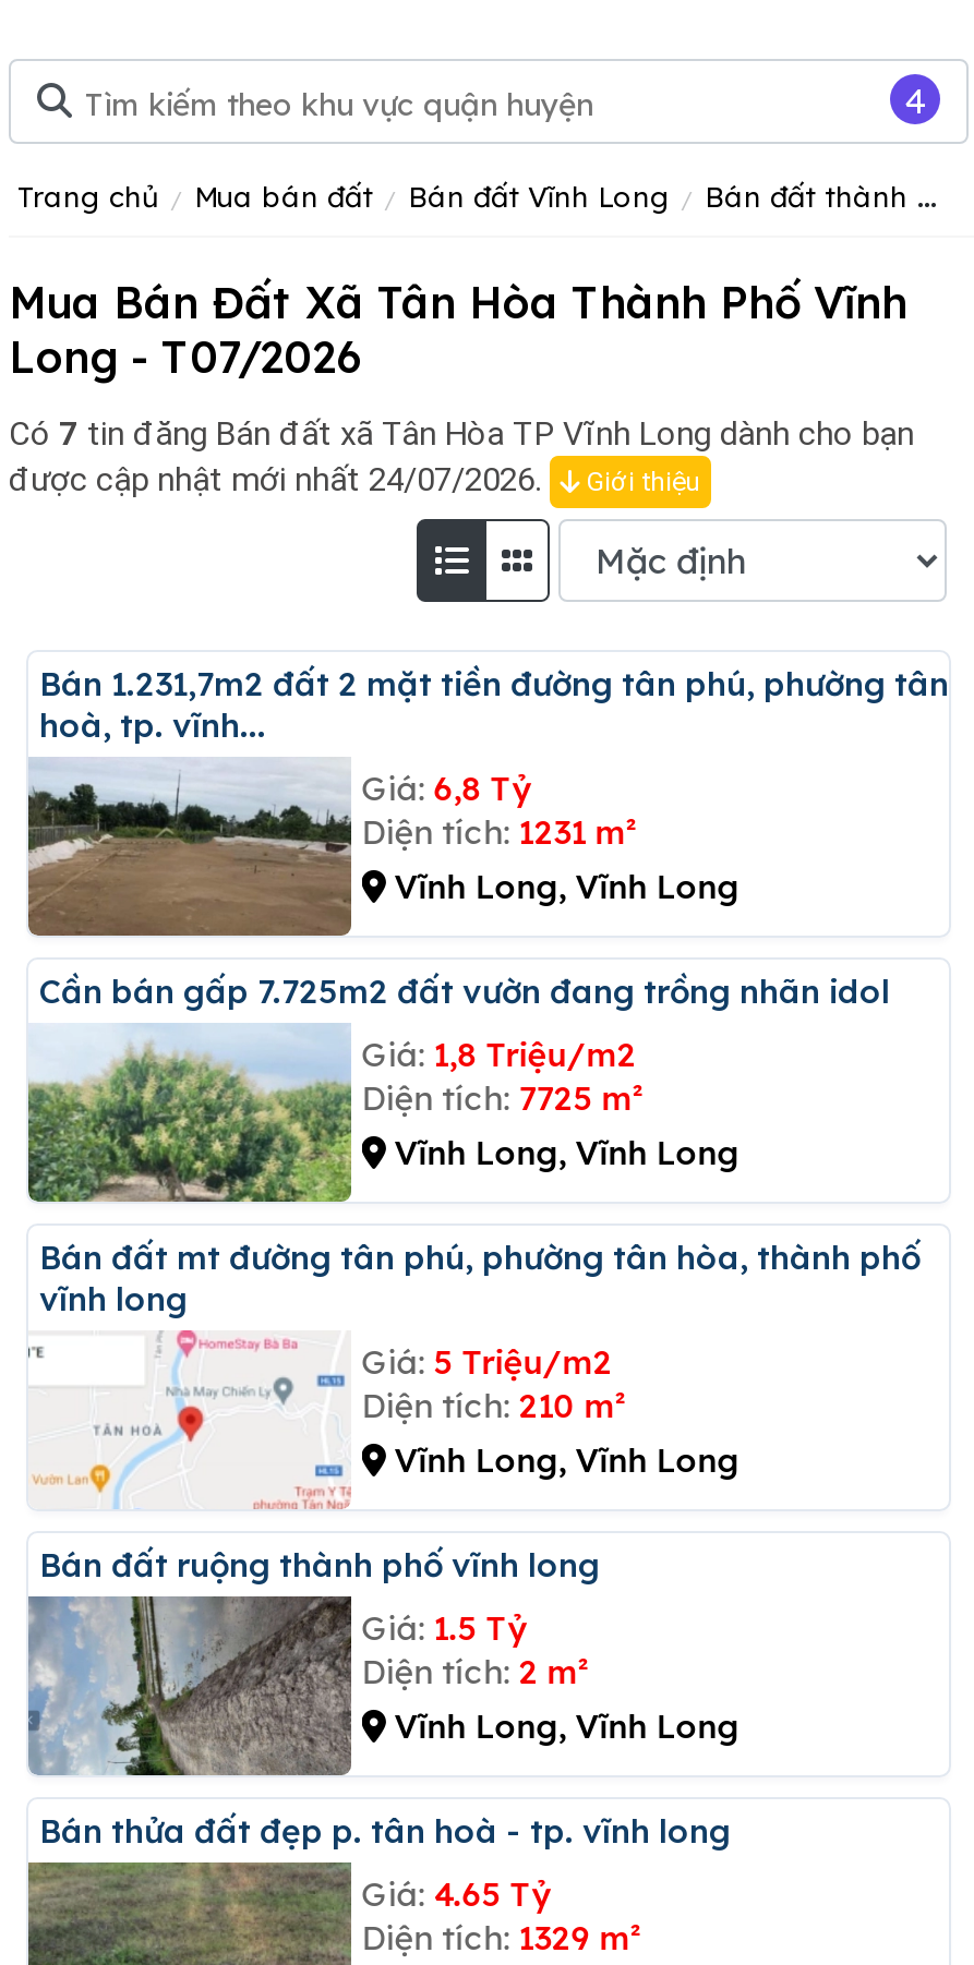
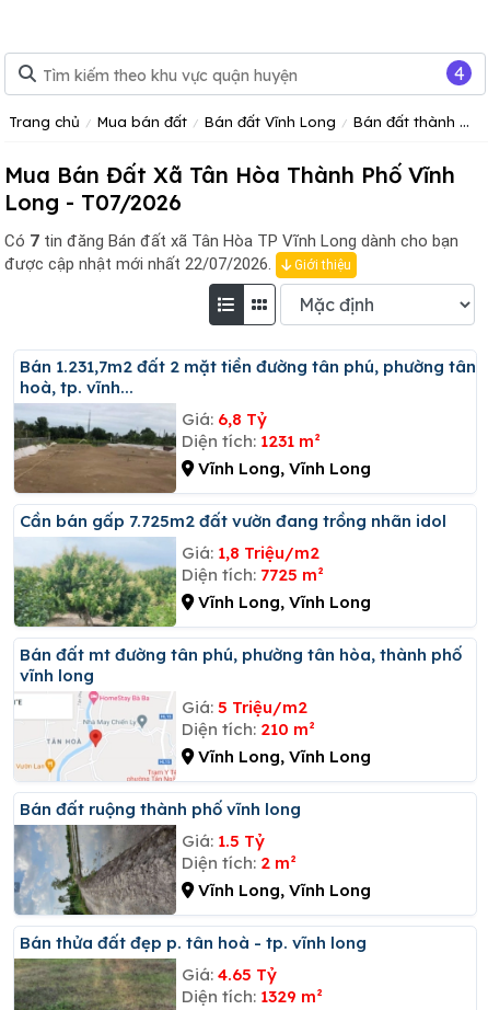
[9,460,550,499] được cập nhật mới nhất 24/07/2026. -> [4,254,276,274] được cập nhật mới nhất 22/07/2026.

